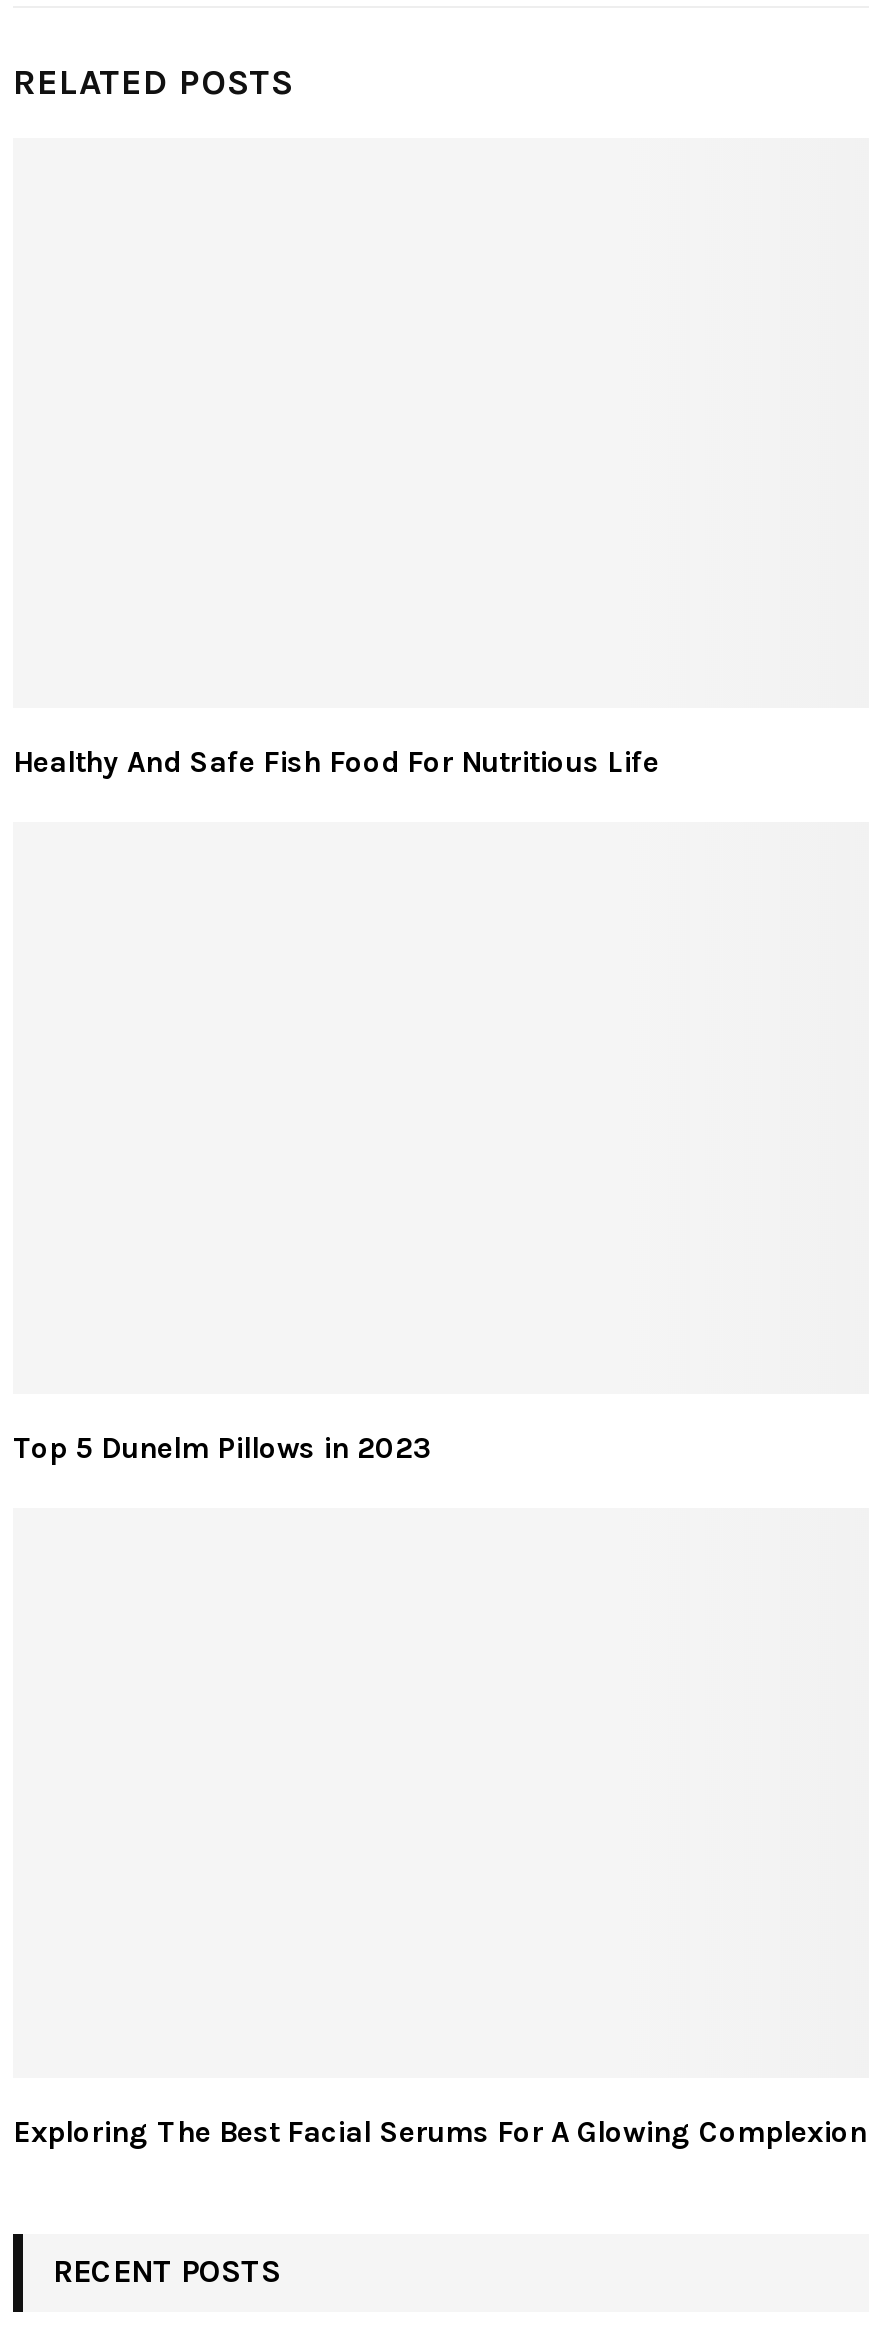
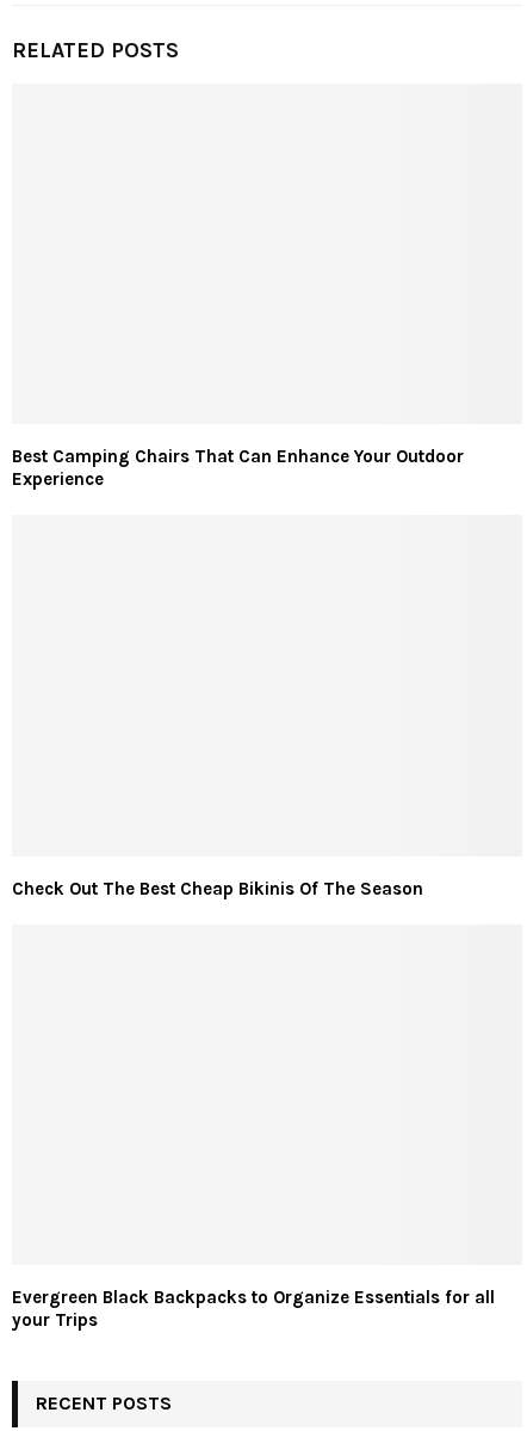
[13,745,659,781] Healthy And Safe Fish Food For Nutritious Life -> [12,446,464,490] Best Camping Chairs That Can Enhance Your Outdoor | Experience
[13,1429,431,1465] Top 5 Dunelm Pillows in 2023 -> [12,878,423,899] Check Out The Best Cheap Bikinis Of The Season
[13,2114,867,2150] Exploring The Best Facial Serums For A Glowing Complexion -> [12,1286,495,1331] Evergreen Black Backpacks to Organize Essentials for all | your Trips

